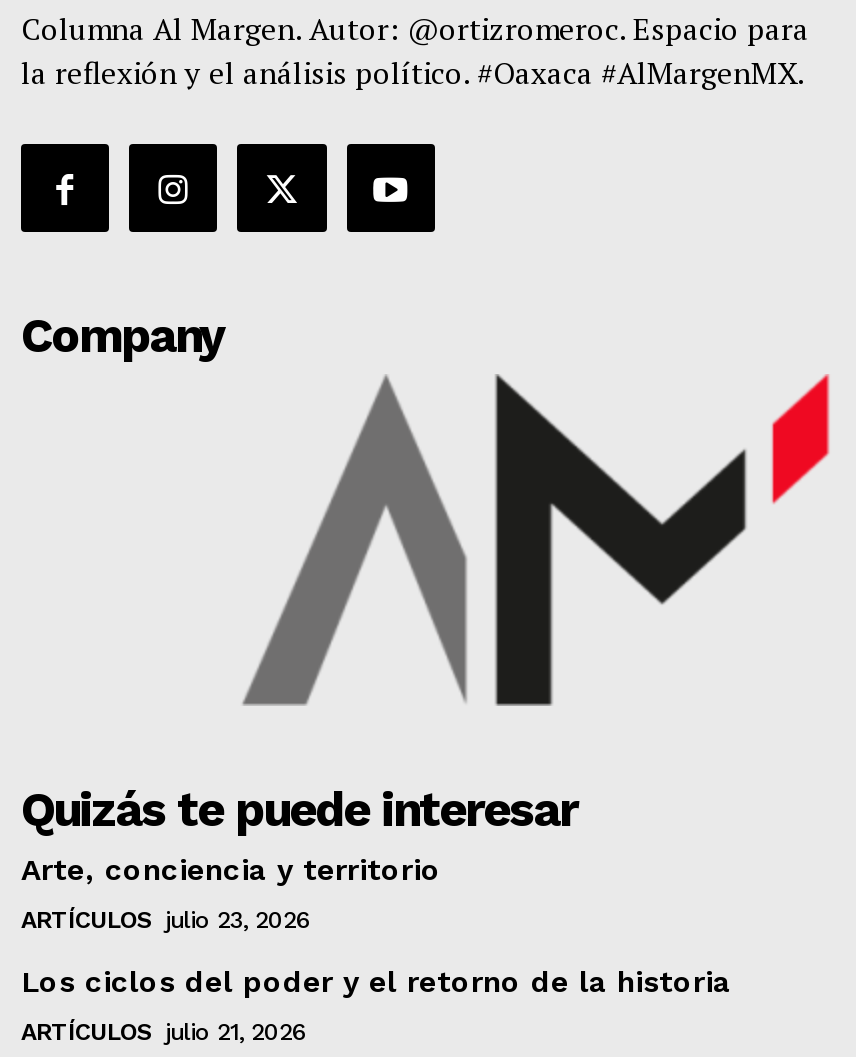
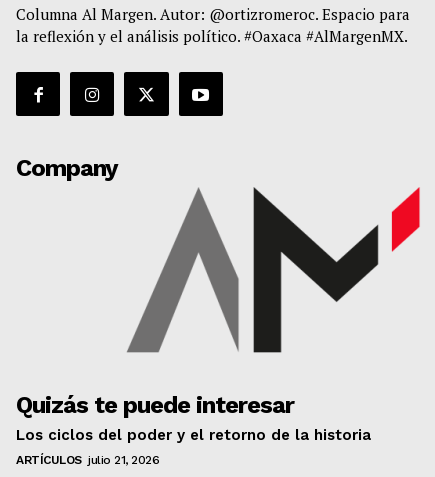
[21,852,441,934] Arte, conciencia y territorio | ARTÍCULOS julio 23, 2026 -> none

